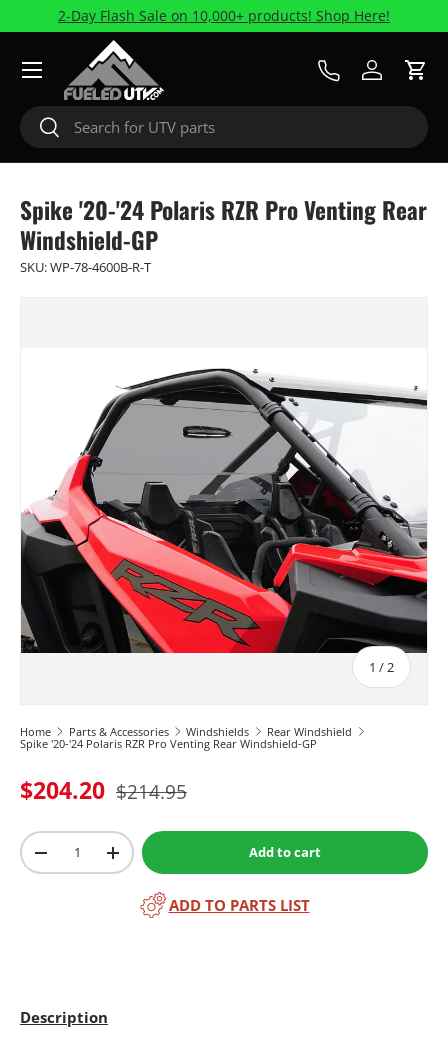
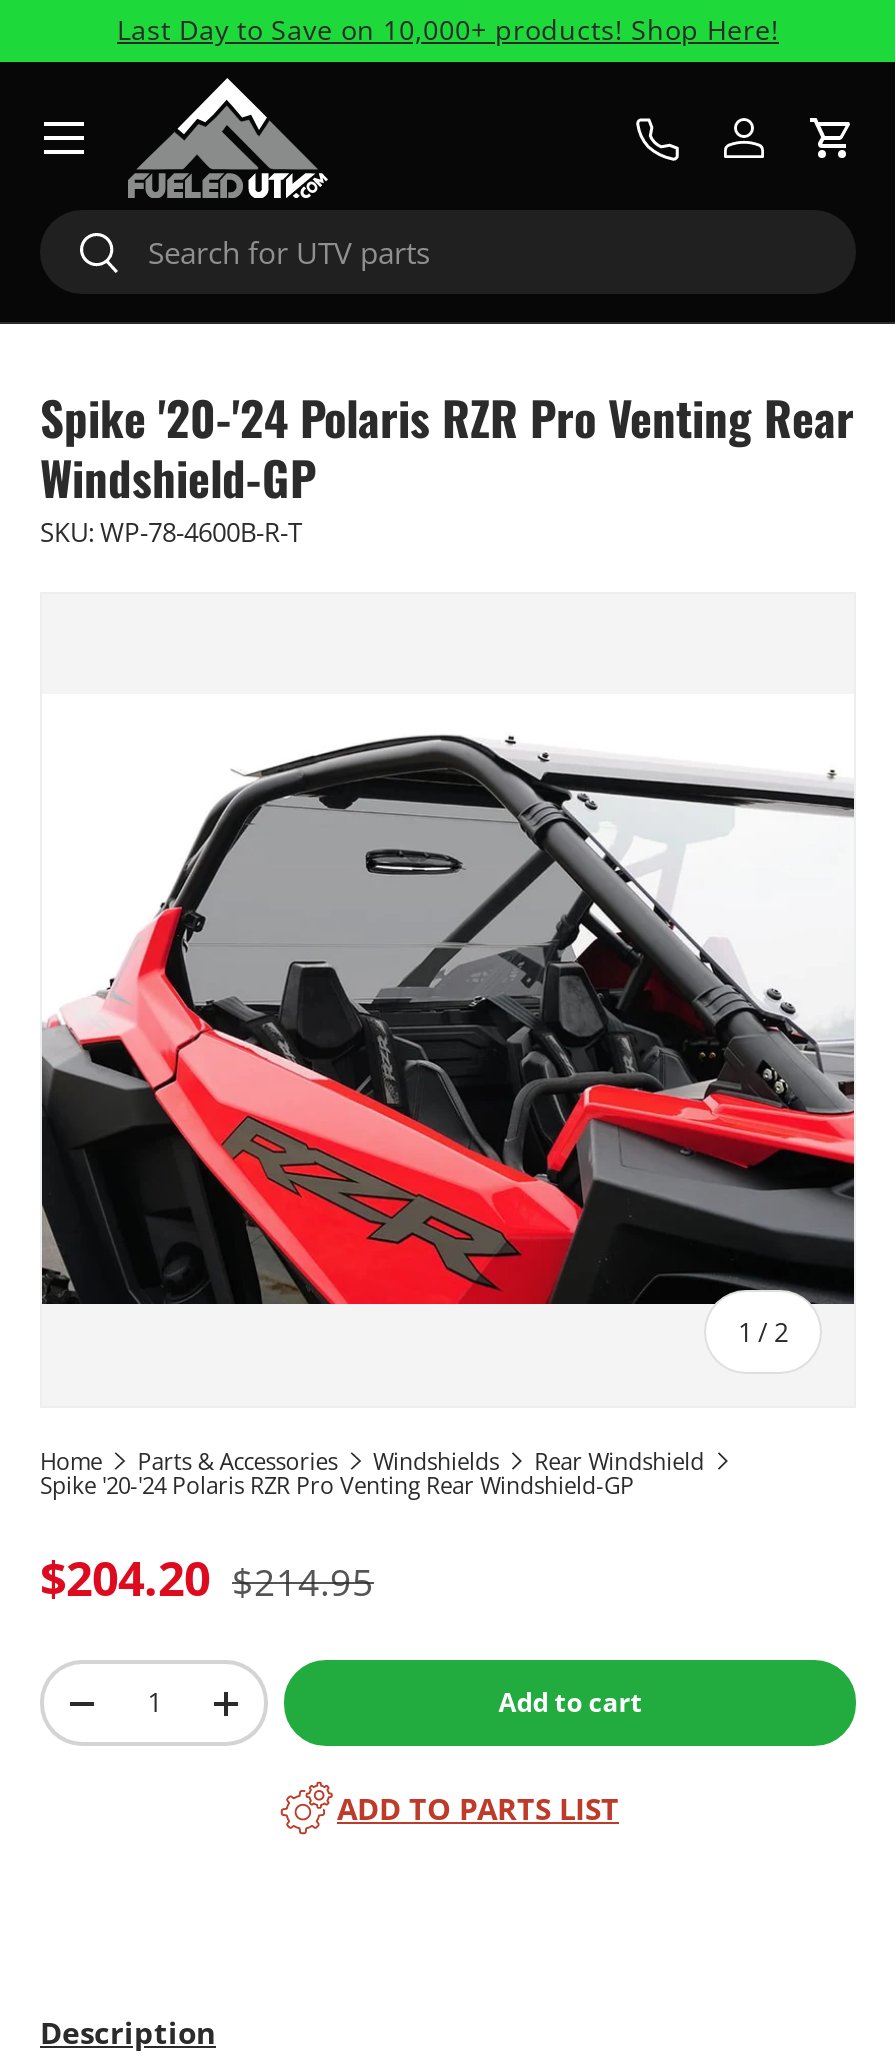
[58,7,390,25] 2-Day Flash Sale on 10,000+ products! Shop Here! -> [117,12,779,48] Last Day to Save on 10,000+ products! Shop Here!

